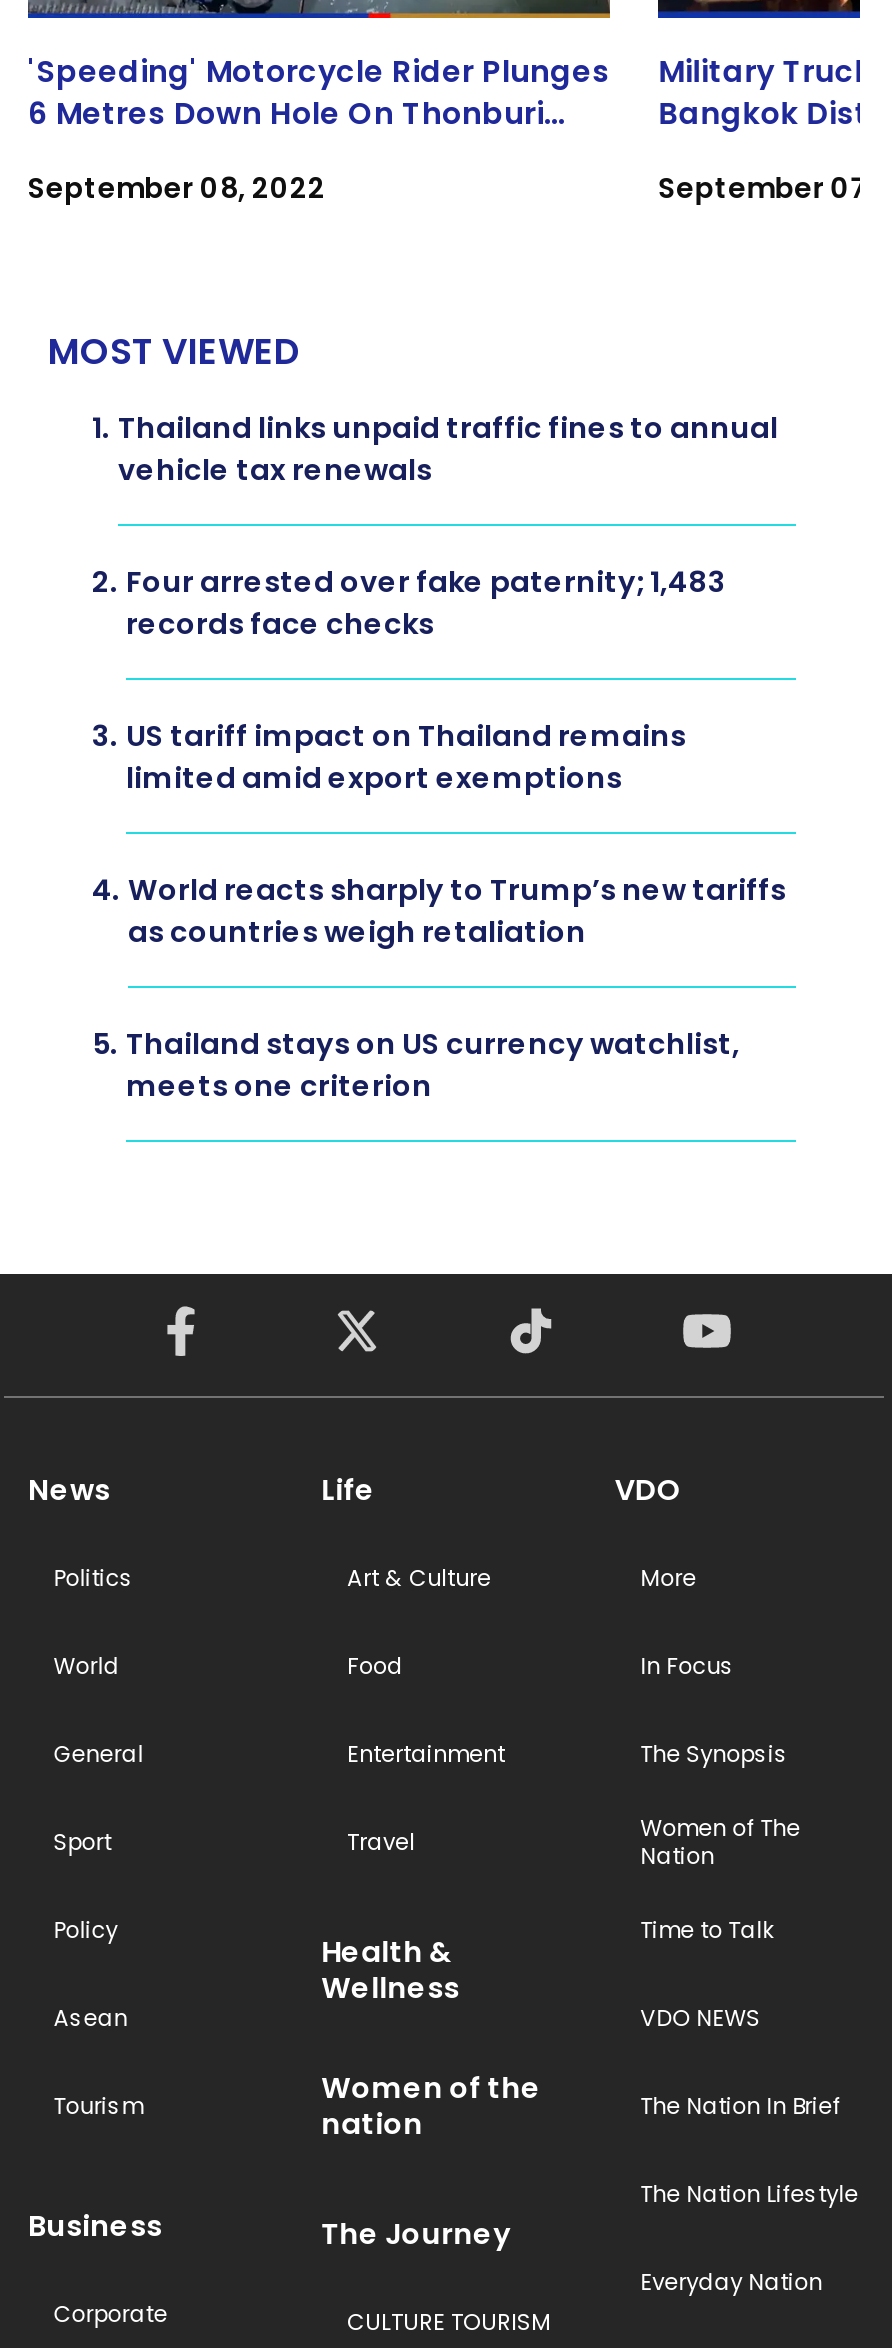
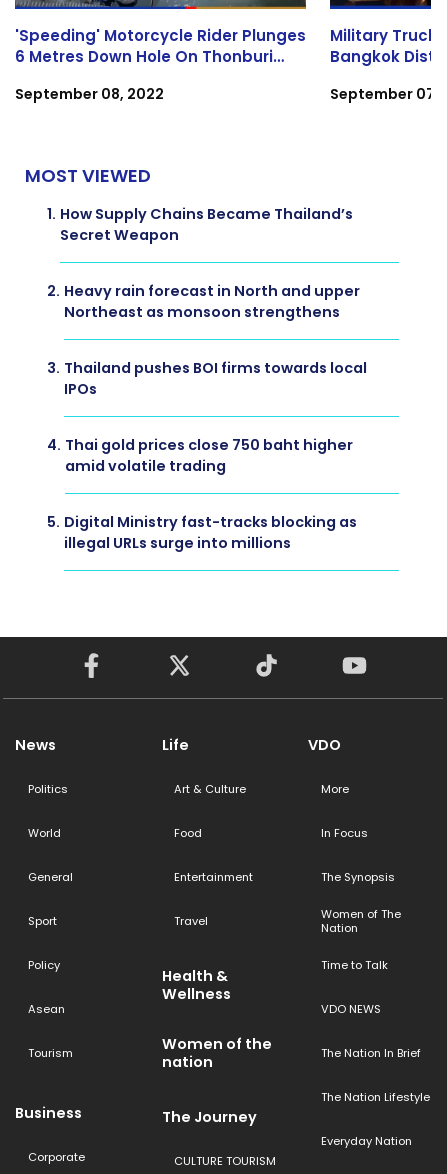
[92,408,778,490] 1. Thailand links unpaid traffic fines to annual | vehicle tax renewals -> [47,204,353,245] 1. How Supply Chains Became Thailand’s | Secret Weapon
[92,562,726,644] 2. Four arrested over fake paternity; 1,483 | records face checks -> [47,281,360,322] 2. Heavy rain forecast in North and upper | Northeast as monsoon strengthens
[92,716,686,798] 3. US tariff impact on Thailand remains | limited amid export exemptions -> [47,358,367,399] 3. Thailand pushes BOI firms towards local | IPOs
[92,870,786,952] 4. World reacts sharply to Trump’s new tariffs | as countries weigh retaliation -> [47,435,353,476] 4. Thai gold prices close 750 baht higher | amid volatile trading
[92,1024,740,1106] 5. Thailand stays on US currency watchlist, | meets one criterion -> [47,512,357,553] 5. Digital Ministry fast-tracks blocking as | illegal URLs surge into millions

